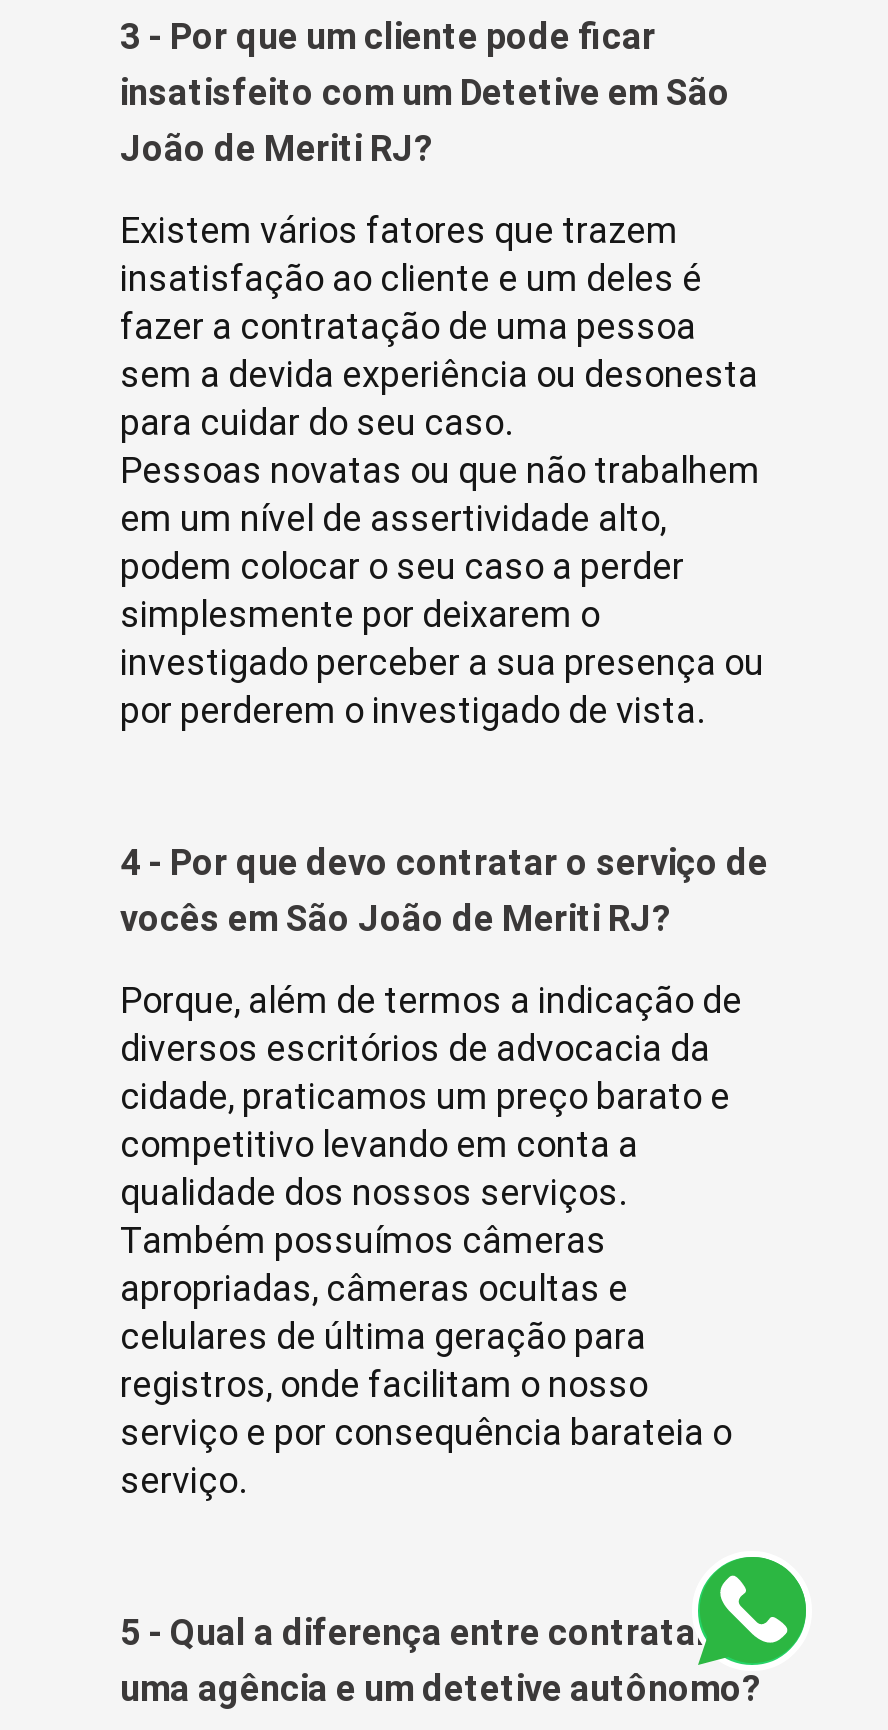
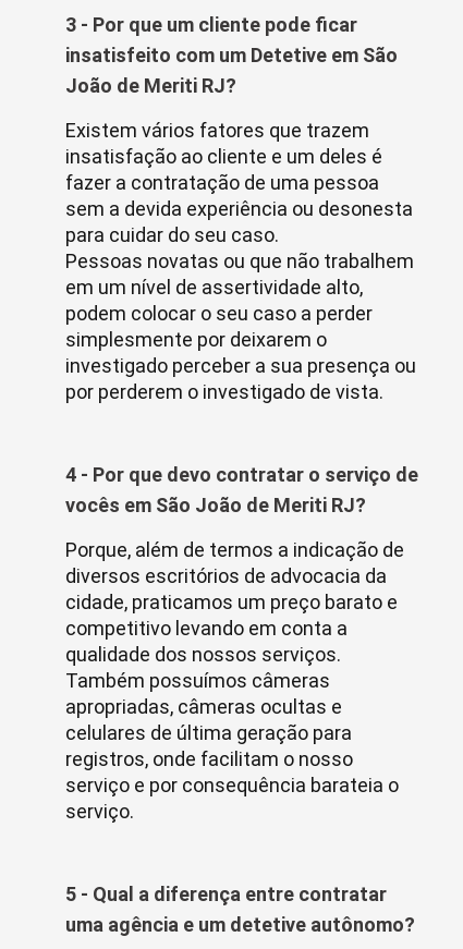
[696,1555,808,1665] [image] -> none

